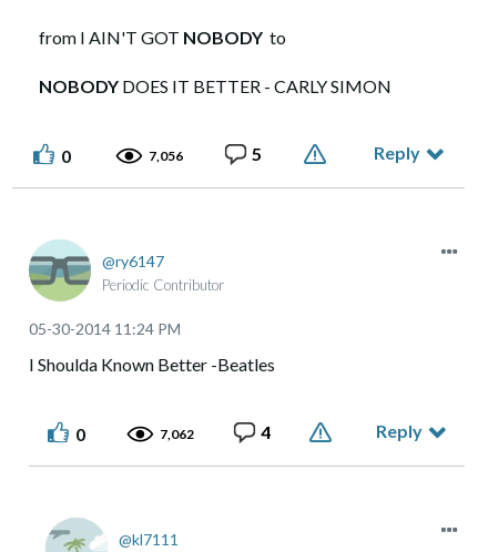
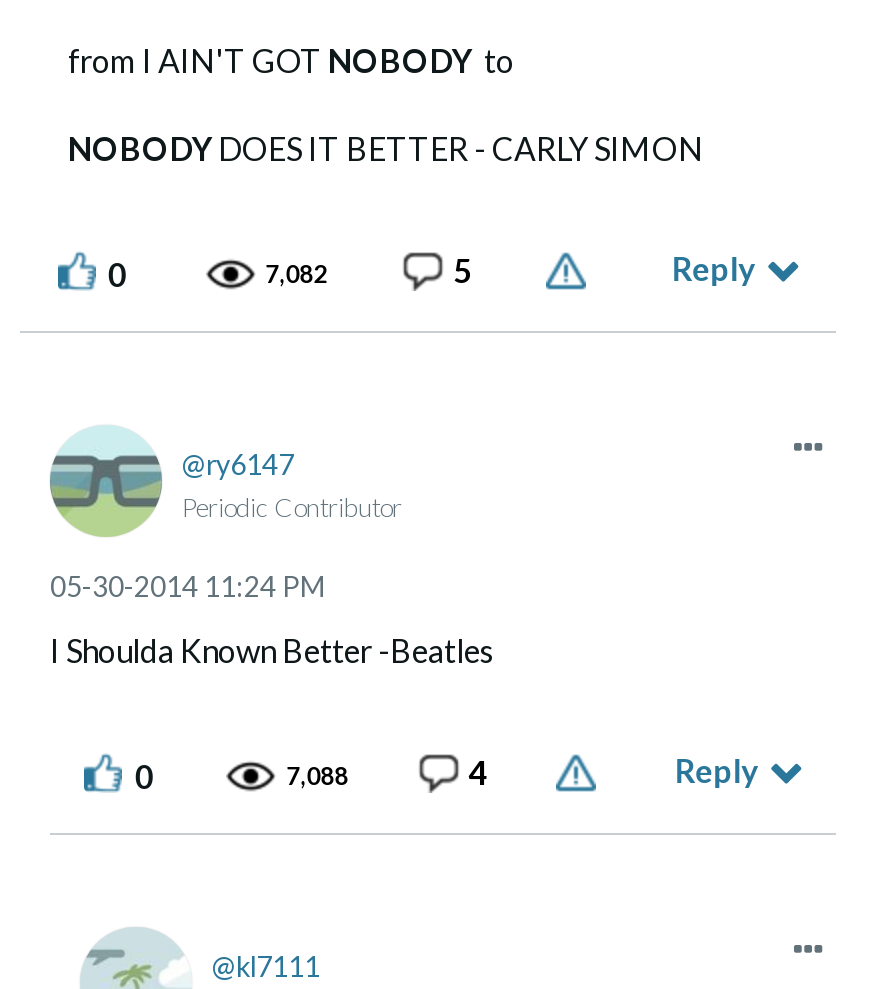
[148,147,183,164] 7,056 -> [265,258,327,288] 7,082
[160,425,194,442] 7,062 -> [286,760,348,790] 7,088

